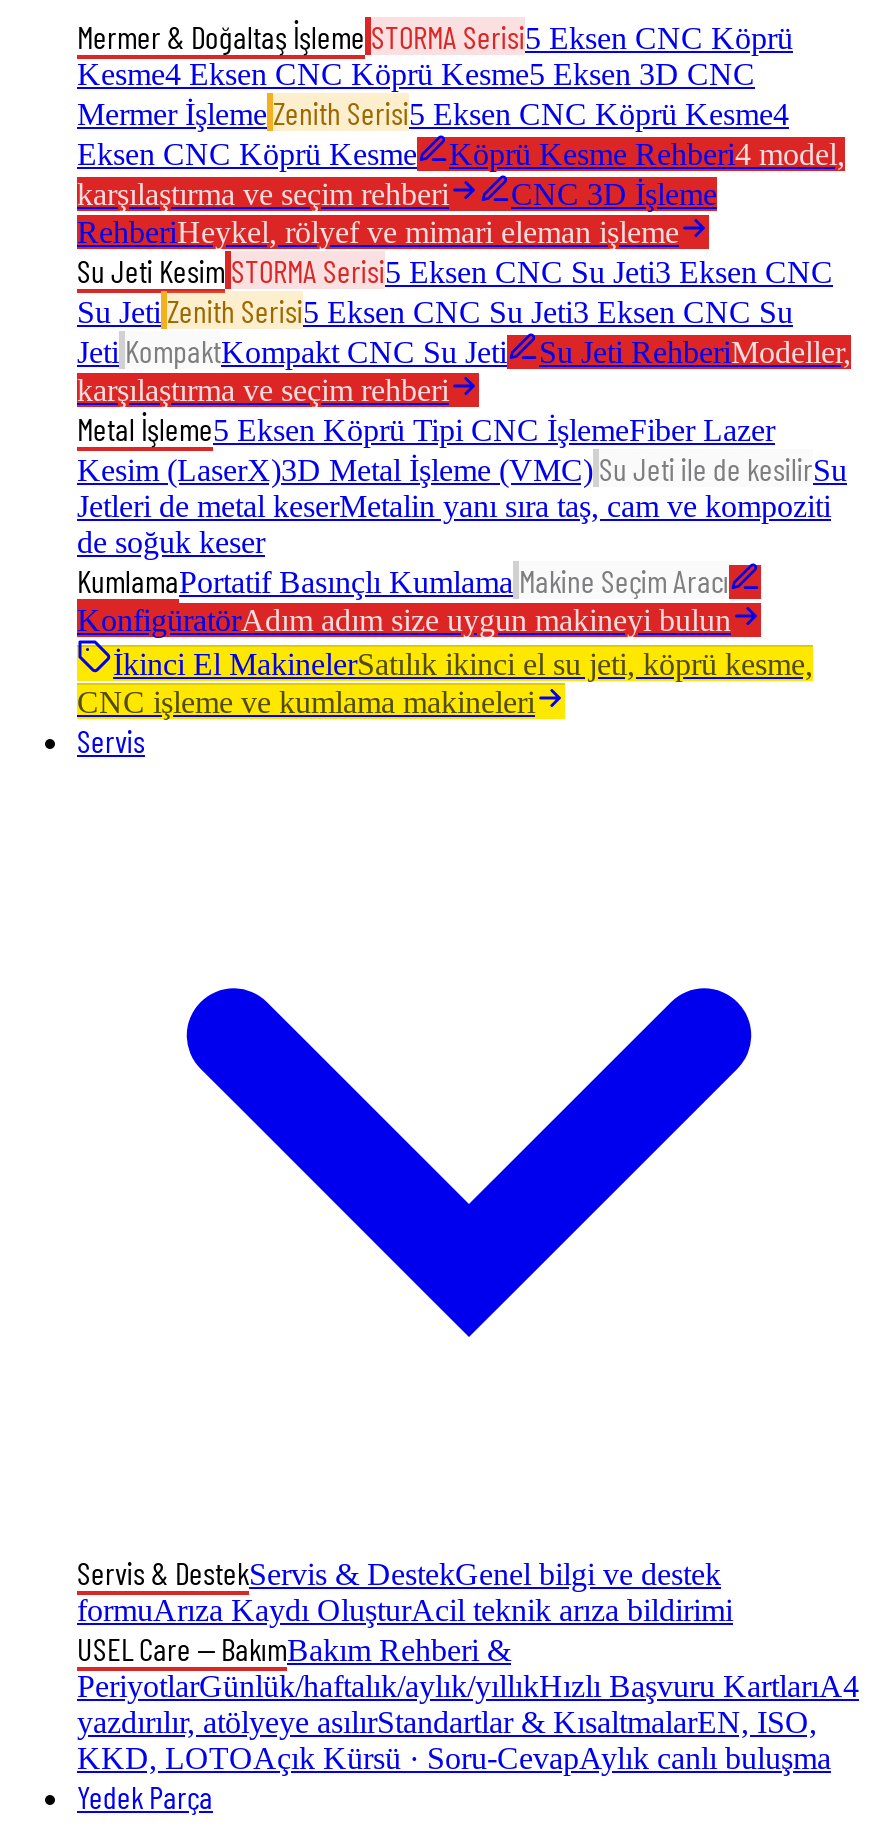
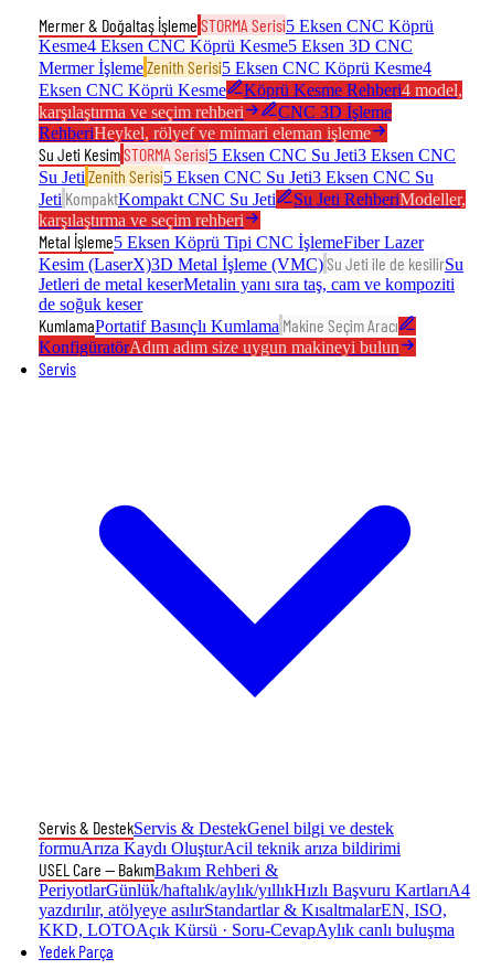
[77,647,813,719] İkinci El MakinelerSatılık ikinci el su jeti, köprü kesme, | CNC işleme ve kumlama makineleri -> none

